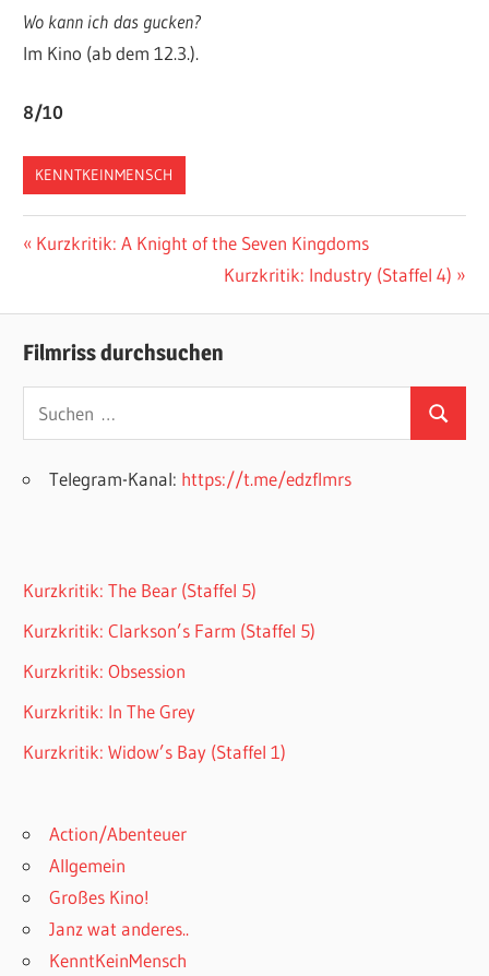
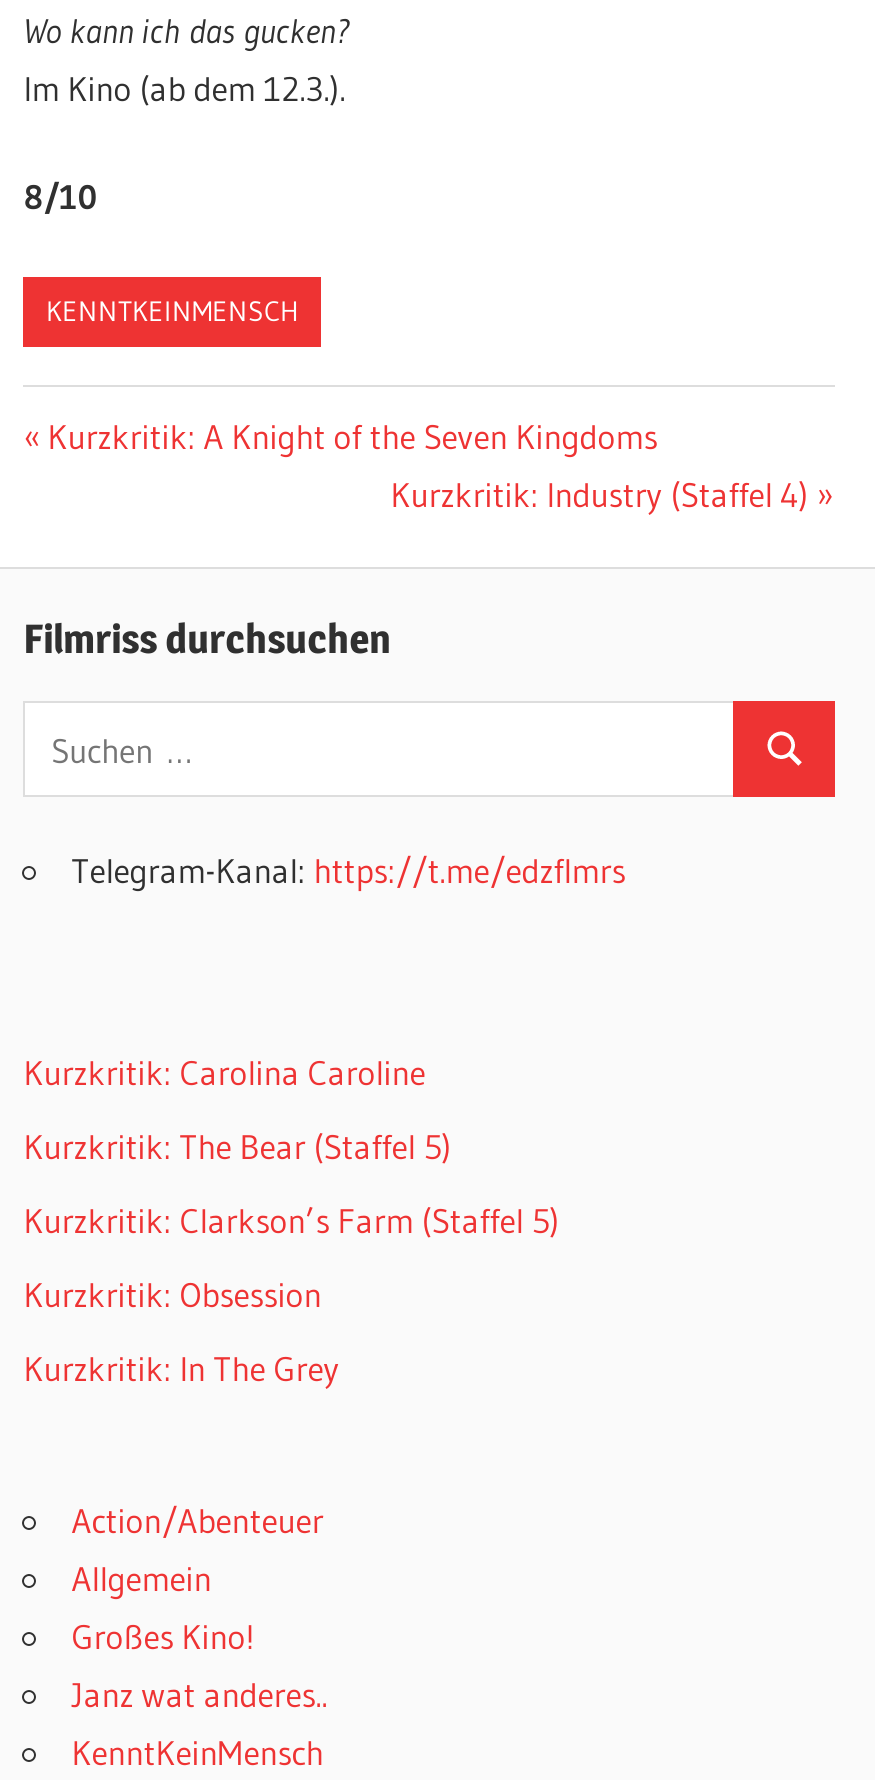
none -> [23,1051,425,1093] Kurzkritik: Carolina Caroline
moved [23,578,316,722] -> [23,1125,559,1389]: Kurzkritik: The Bear (Staffel 5) | Kurzkritik: Clarkson’s Farm (Staffel 5) | Kurzkritik: Obsession | Kurzkritik: In The Grey
[23,740,286,763] Kurzkritik: Widow’s Bay (Staffel 1) -> none

